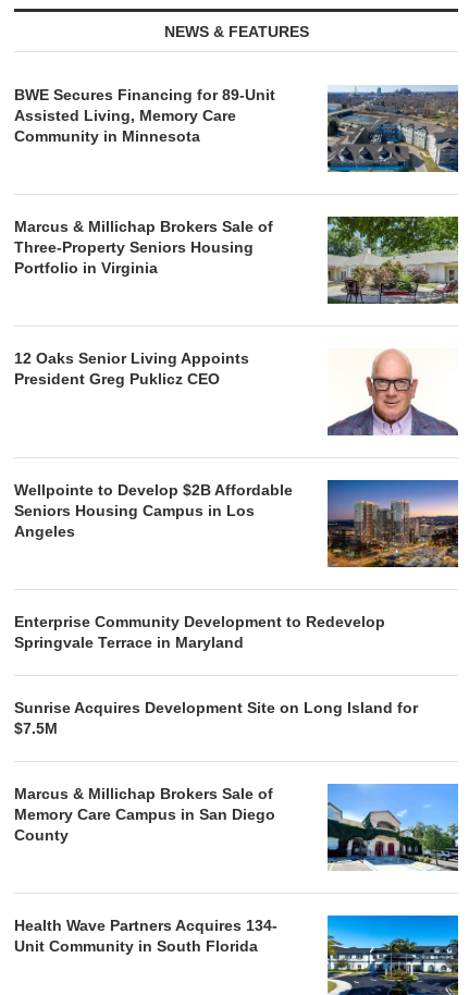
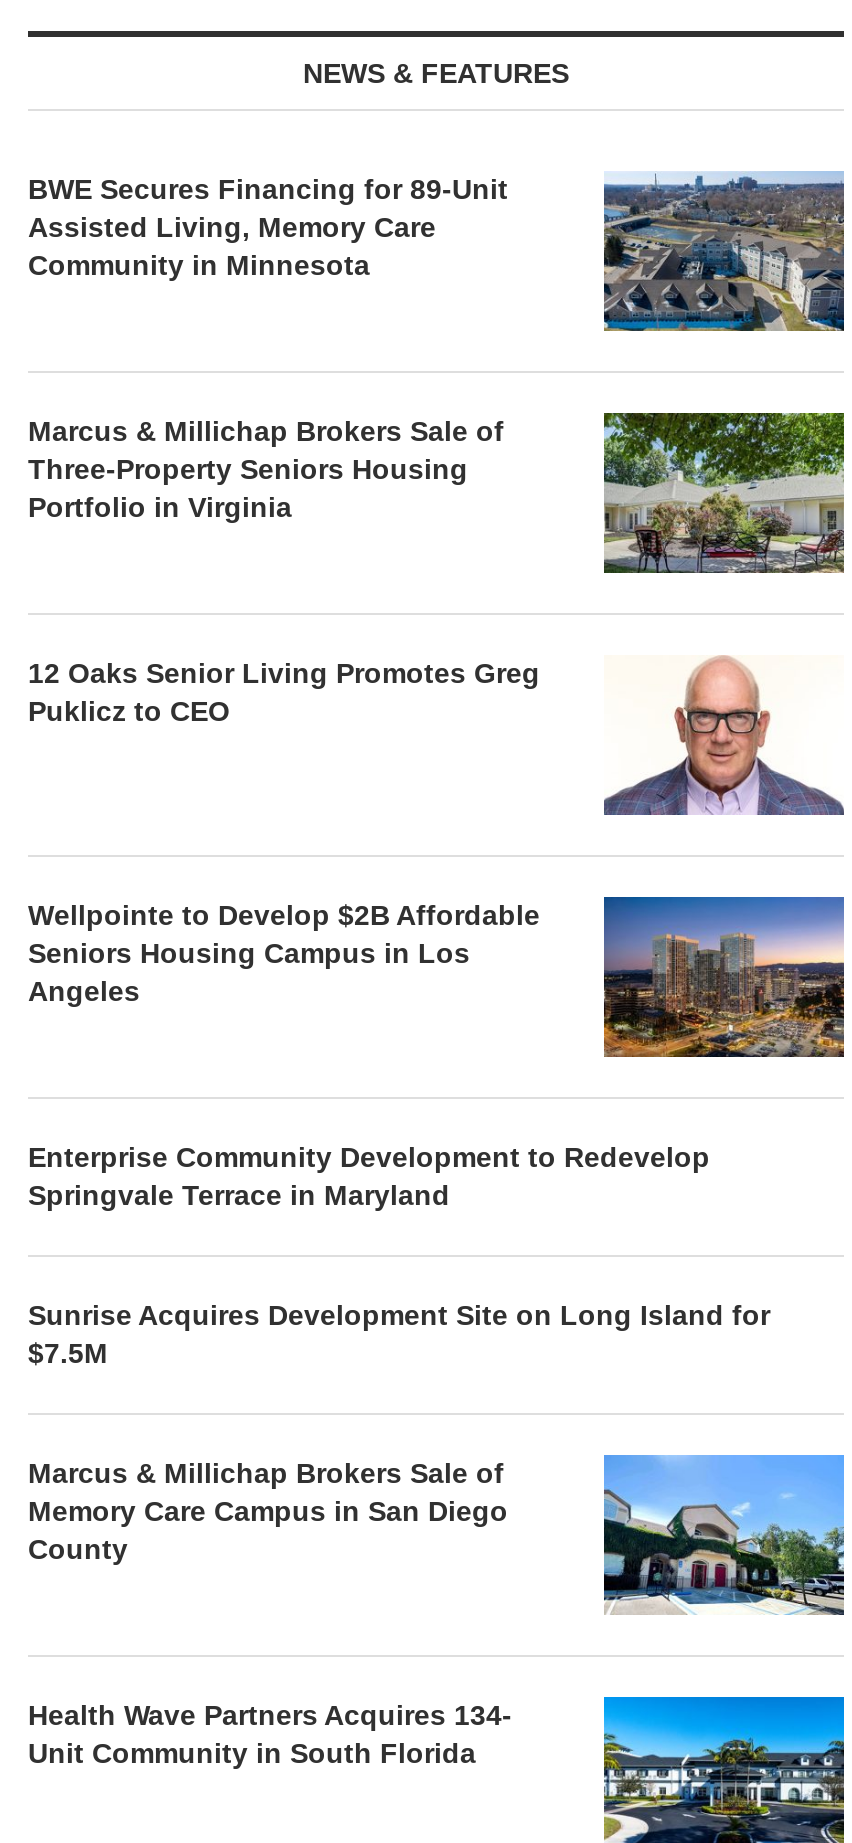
[14,349,249,387] 12 Oaks Senior Living Appoints | President Greg Puklicz CEO -> [28,656,540,726] 12 Oaks Senior Living Promotes Greg | Puklicz to CEO

